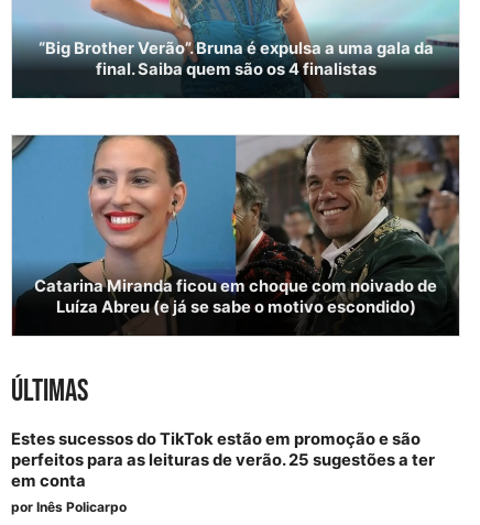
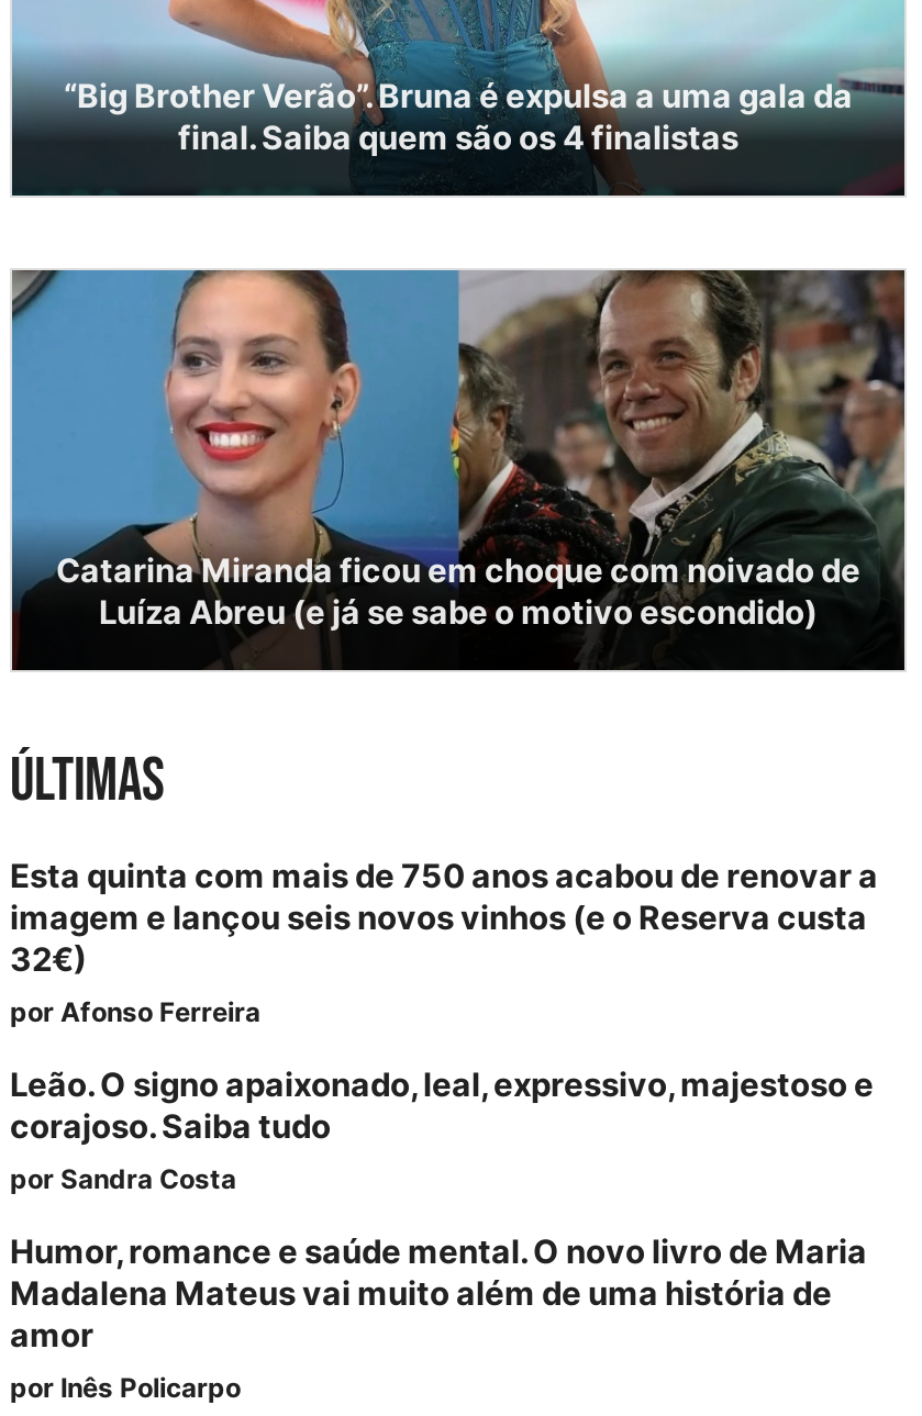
[11,429,435,491] Estes sucessos do TikTok estão em promoção e são | perfeitos para as leituras de verão. 25 sugestões a ter | em conta -> [10,857,878,1355] Esta quinta com mais de 750 anos acabou de renovar a | imagem e lançou seis novos vinhos (e o Reserva custa | 32€) | por Afonso Ferreira | Leão. O signo apaixonado, leal, expressivo, majestoso e | corajoso. Saiba tudo | por Sandra Costa | Humor, romance e saúde mental. O novo livro de Maria | Madalena Mateus vai muito além de uma história de | amor

